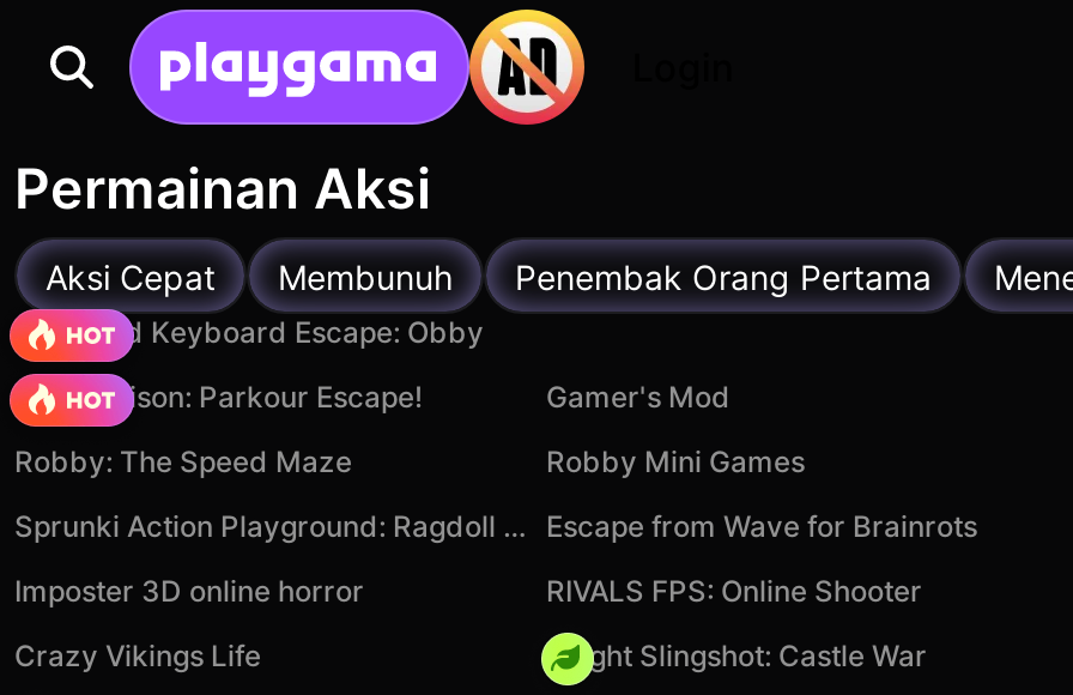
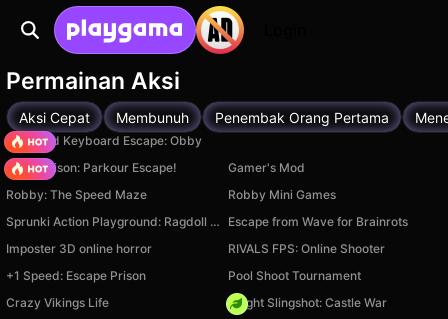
none -> [6,268,361,283] +1 Speed: Escape Prison | Pool Shoot Tournament

